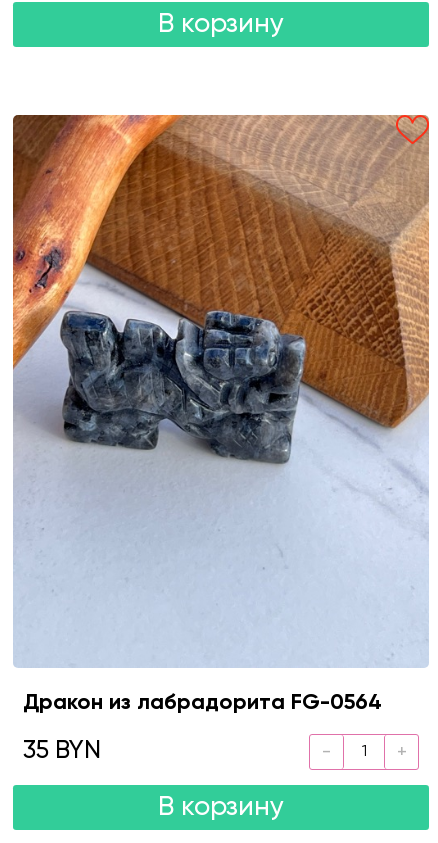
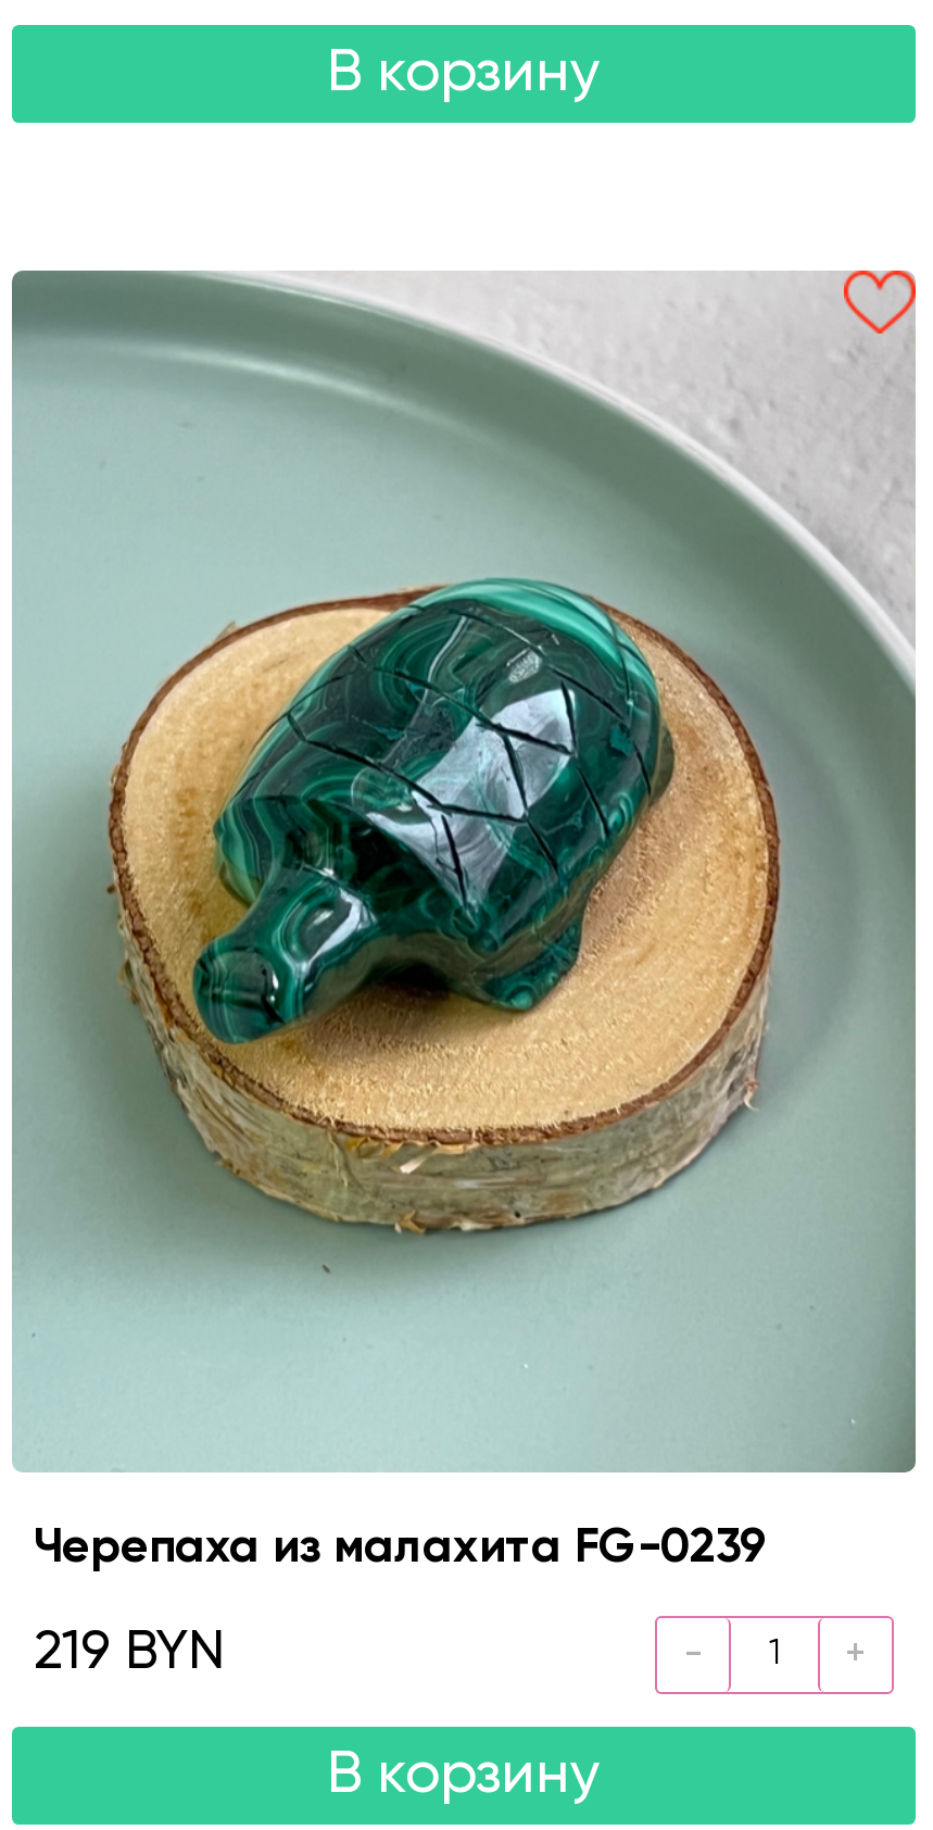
[12,114,430,714] [image] | Дракон из лабрадорита FG-0564 -> [10,268,918,1573] [image] | Черепаха из малахита FG-0239
[23,739,101,764] 35 BYN -> [34,1627,225,1682] 219 BYN

